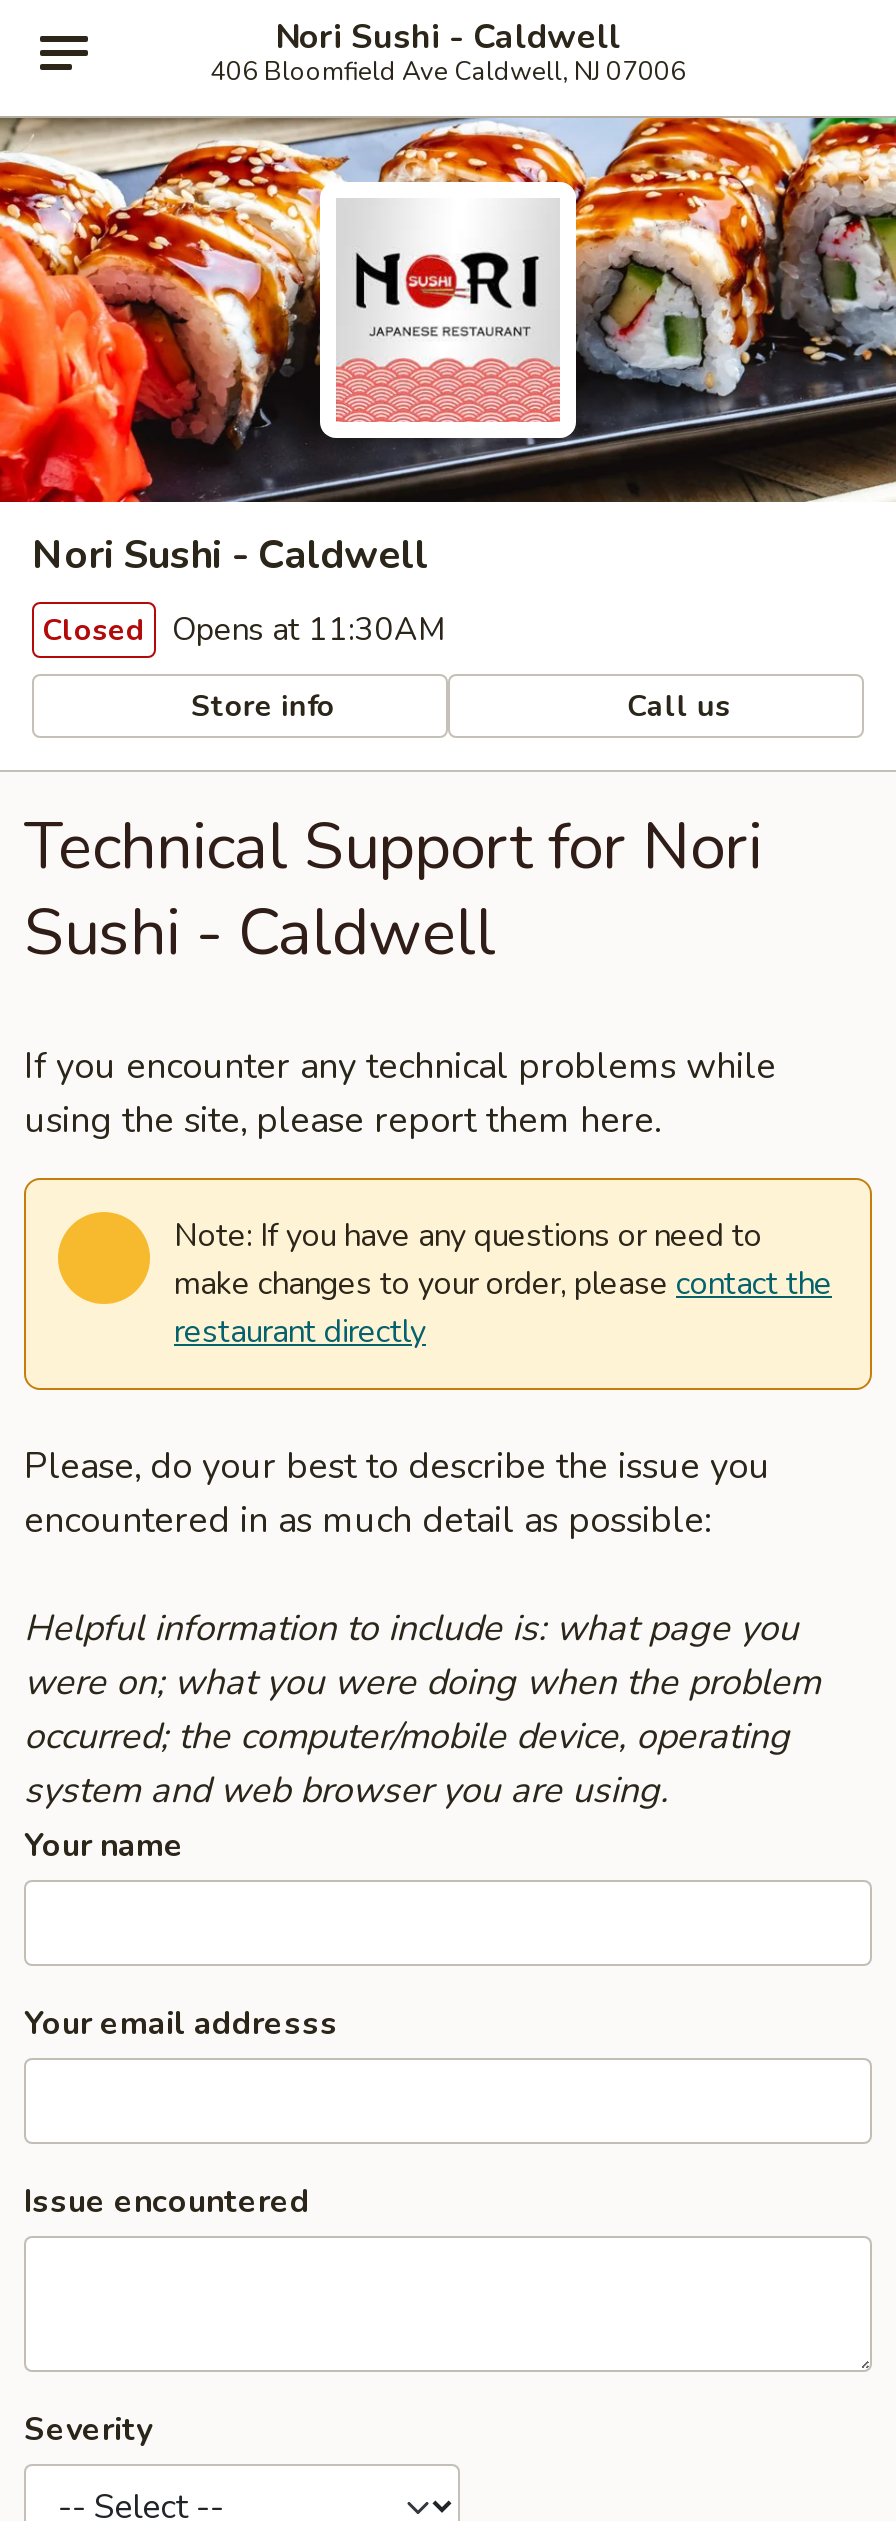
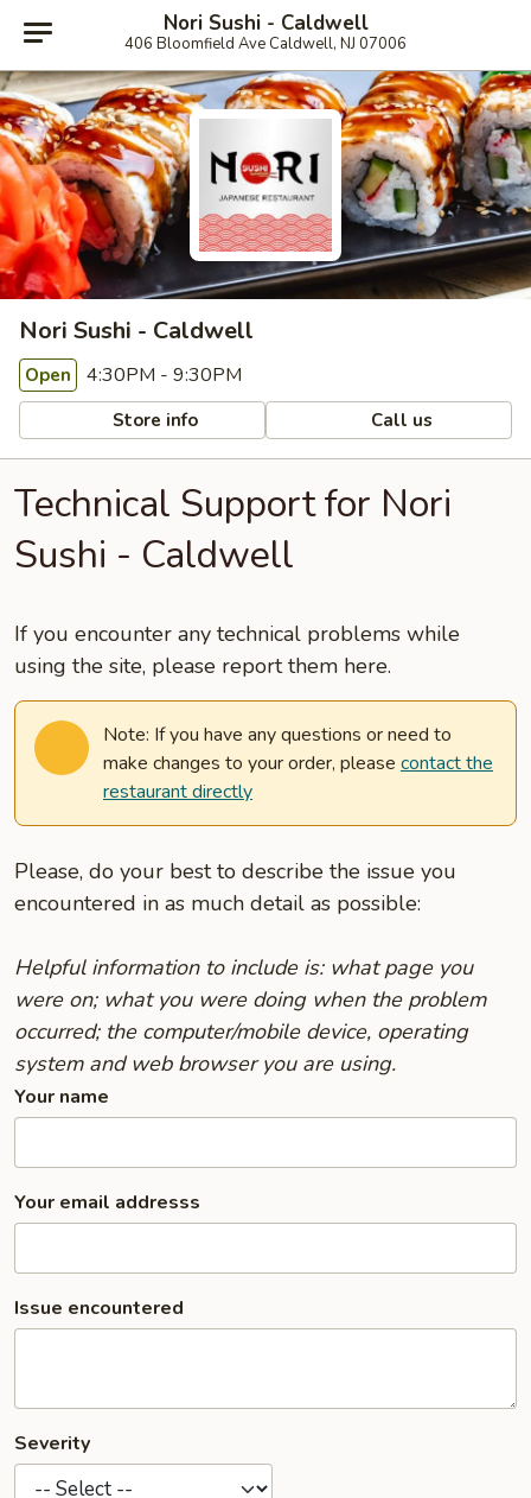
[42,608,446,652] Closed Opens at 11:30AM -> [25,362,242,388] Open 4:30PM - 9:30PM

